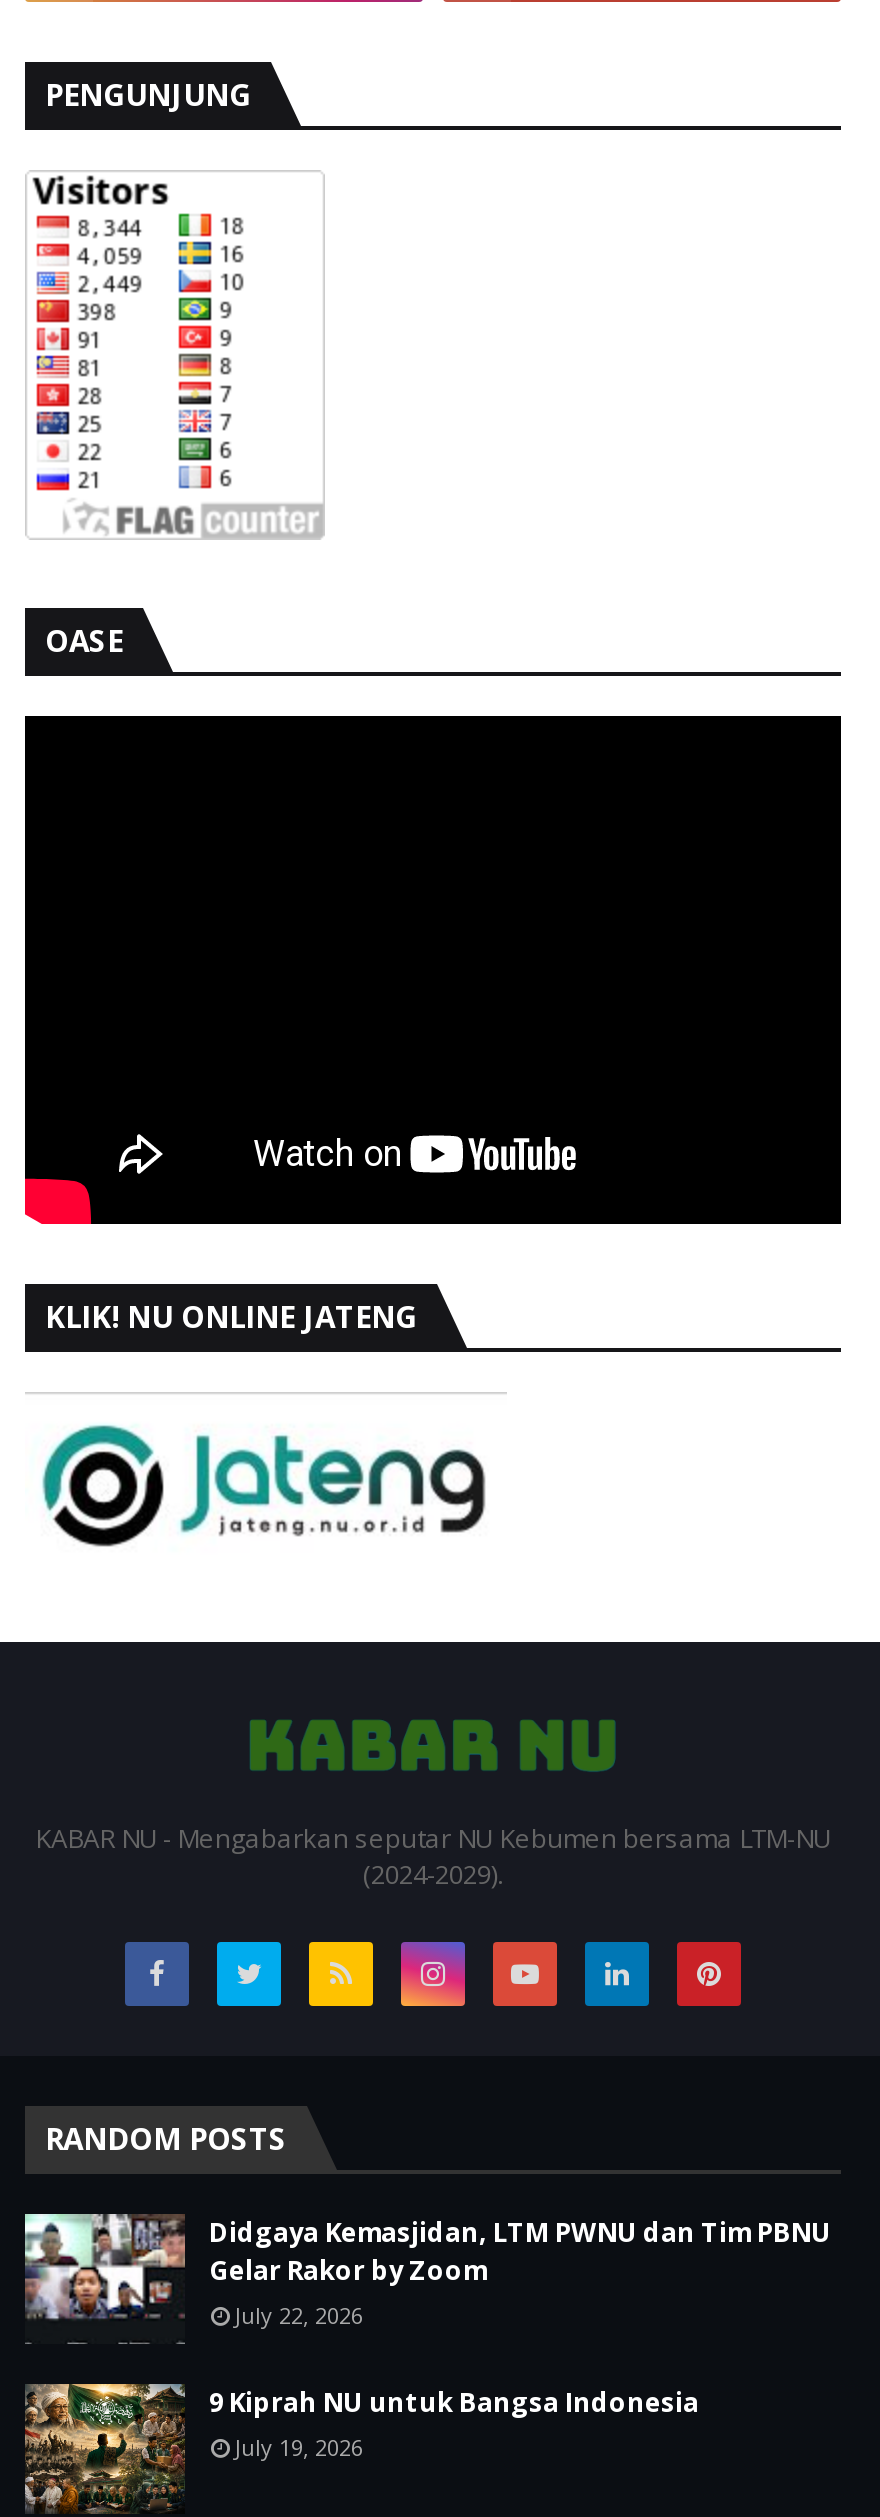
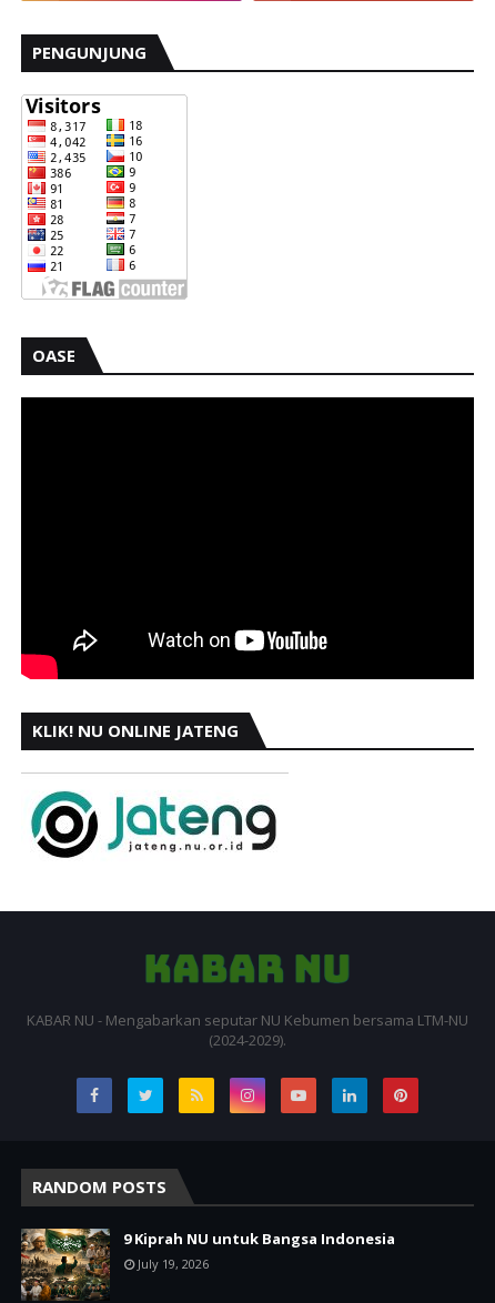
[23,2212,831,2340] [image] | Didgaya Kemasjidan, LTM PWNU dan Tim PBNU | Gelar Rakor by Zoom | July 22, 2026 -> none

